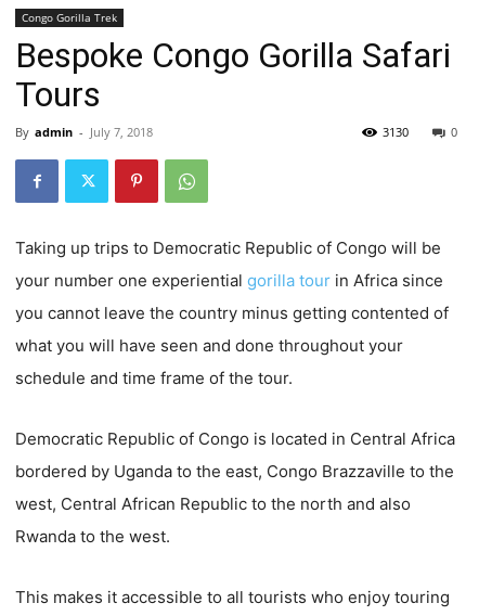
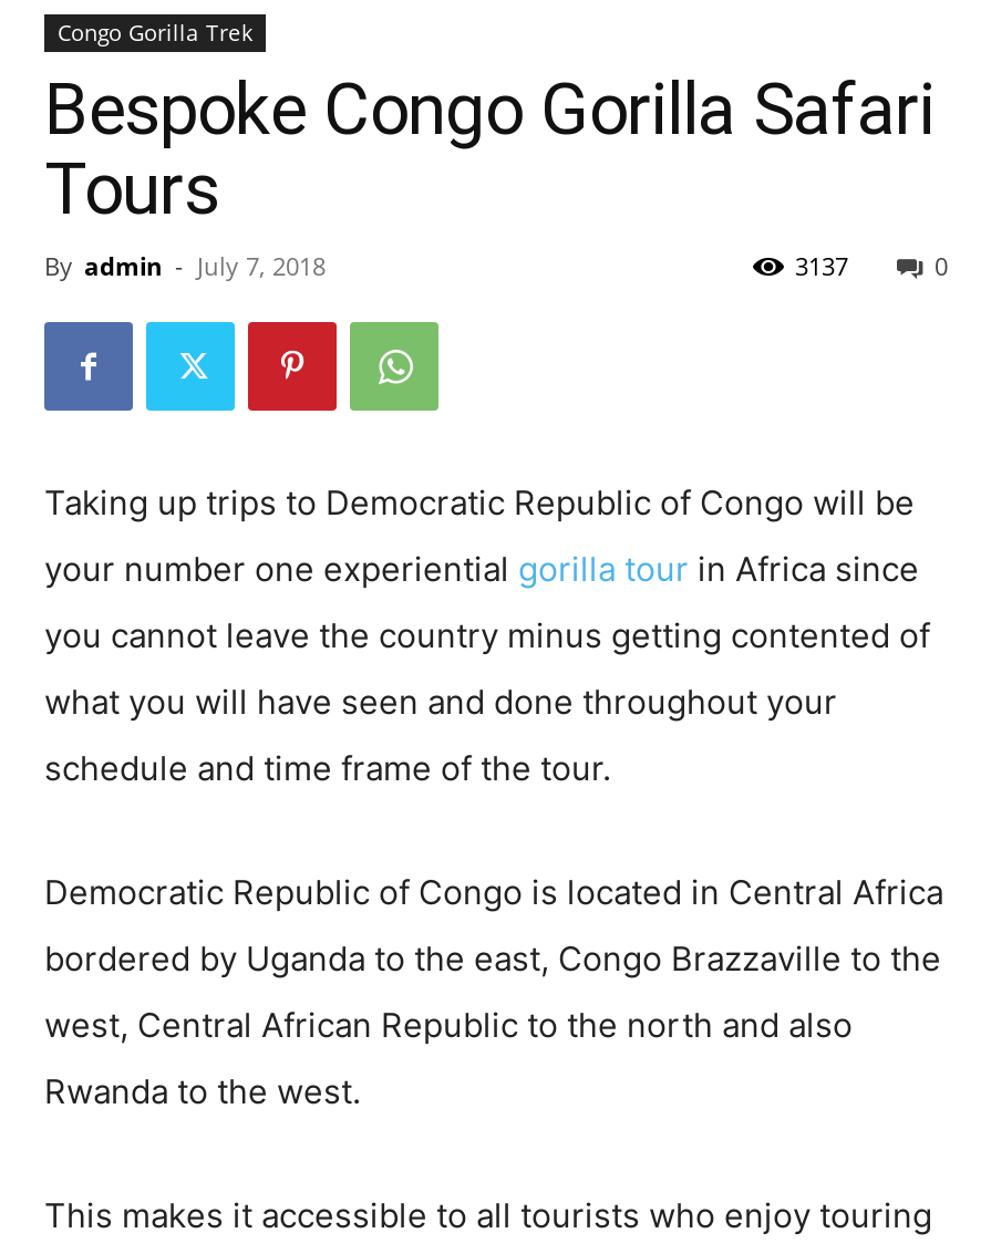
[383,124,409,140] 3130 -> [795,249,848,282] 3137

